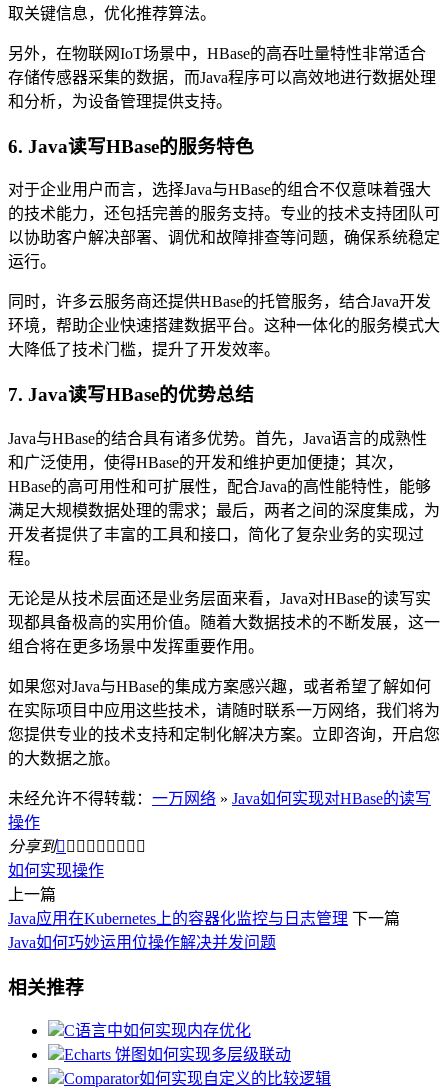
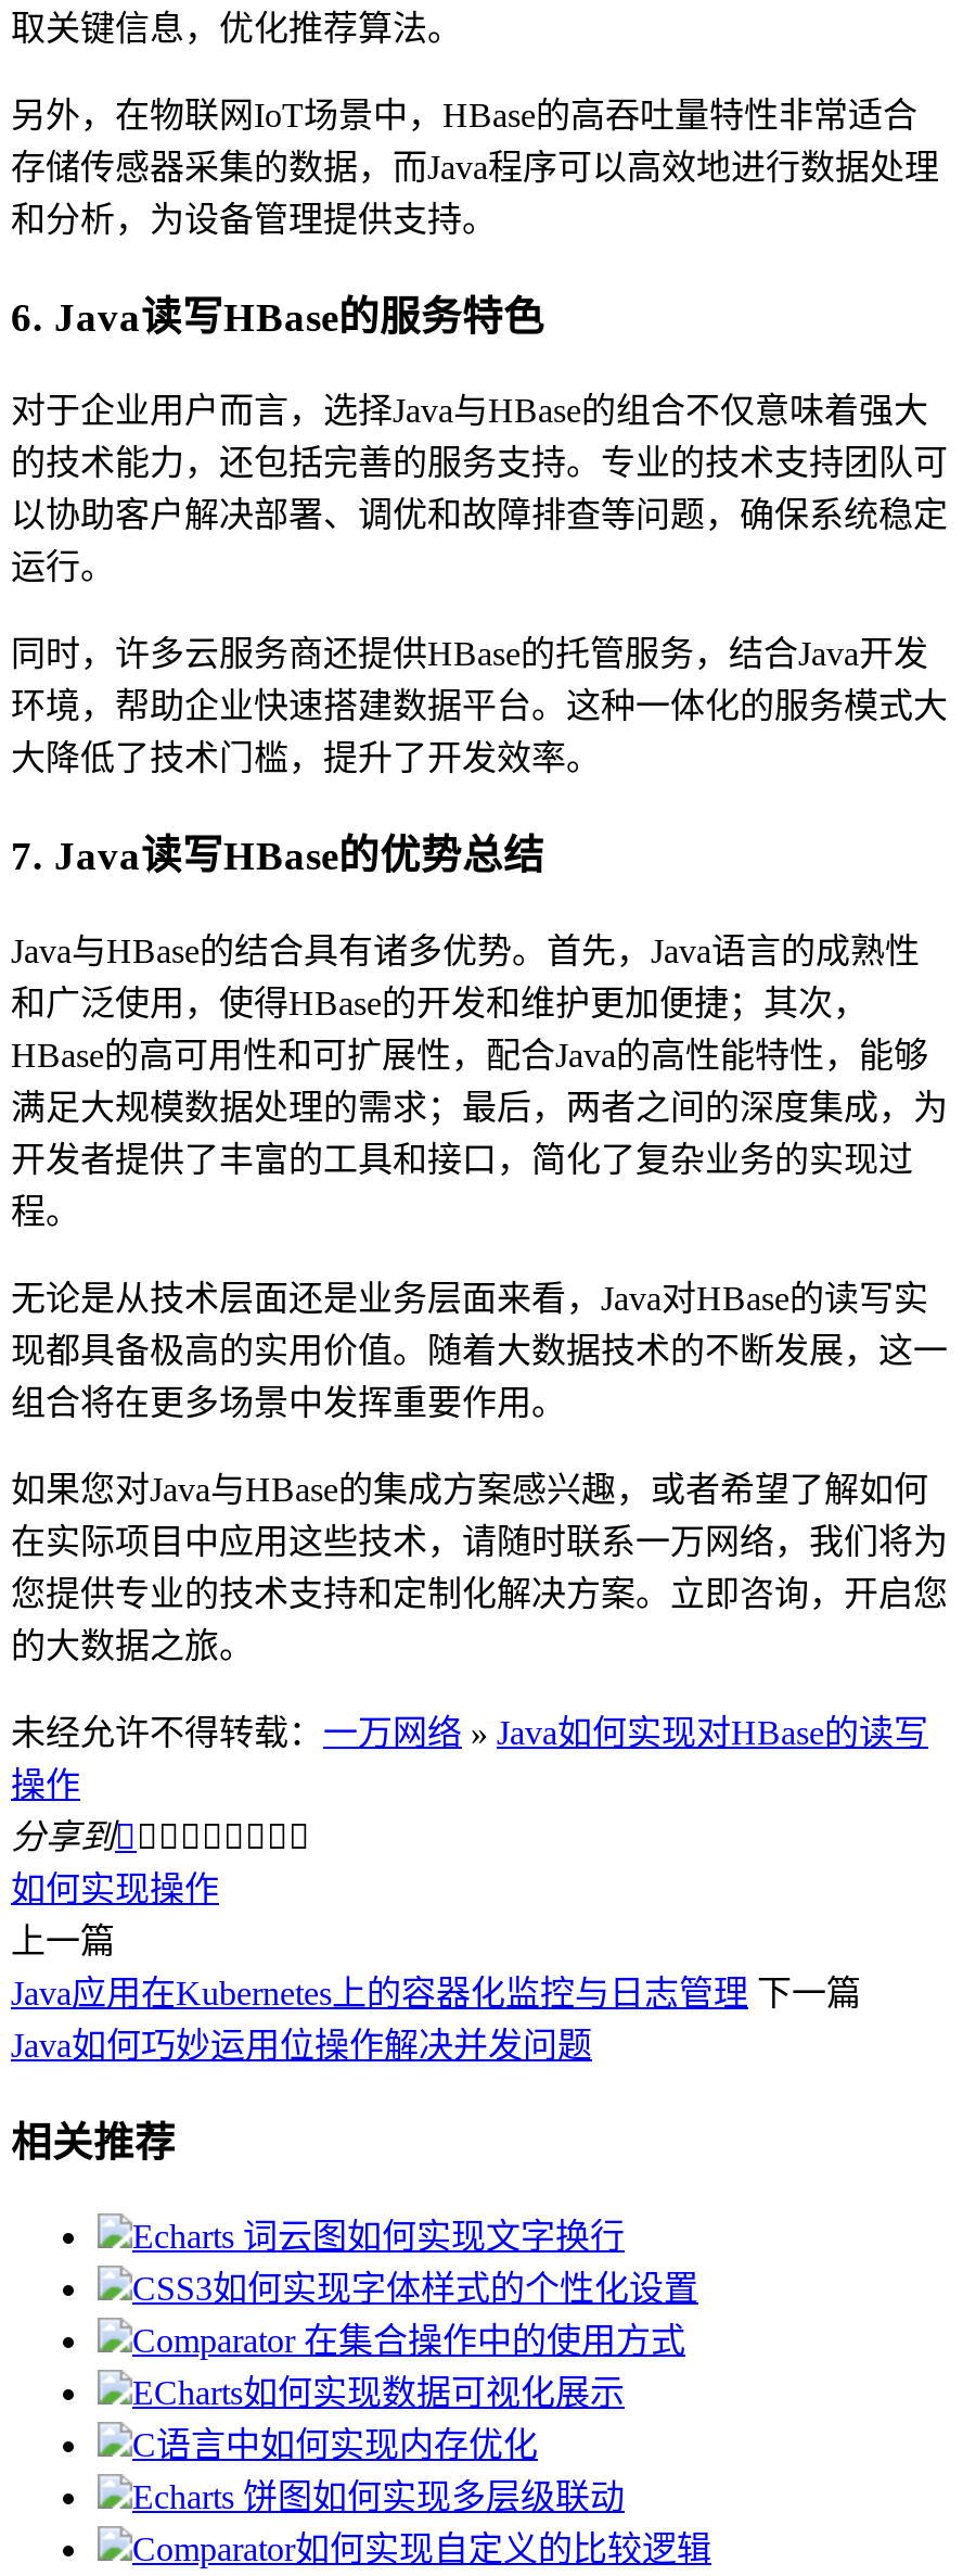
none -> [132,2218,698,2412] Echarts 词云图如何实现文字换行 | CSS3如何实现字体样式的个性化设置 | Comparator 在集合操作中的使用方式 | ECharts如何实现数据可视化展示

